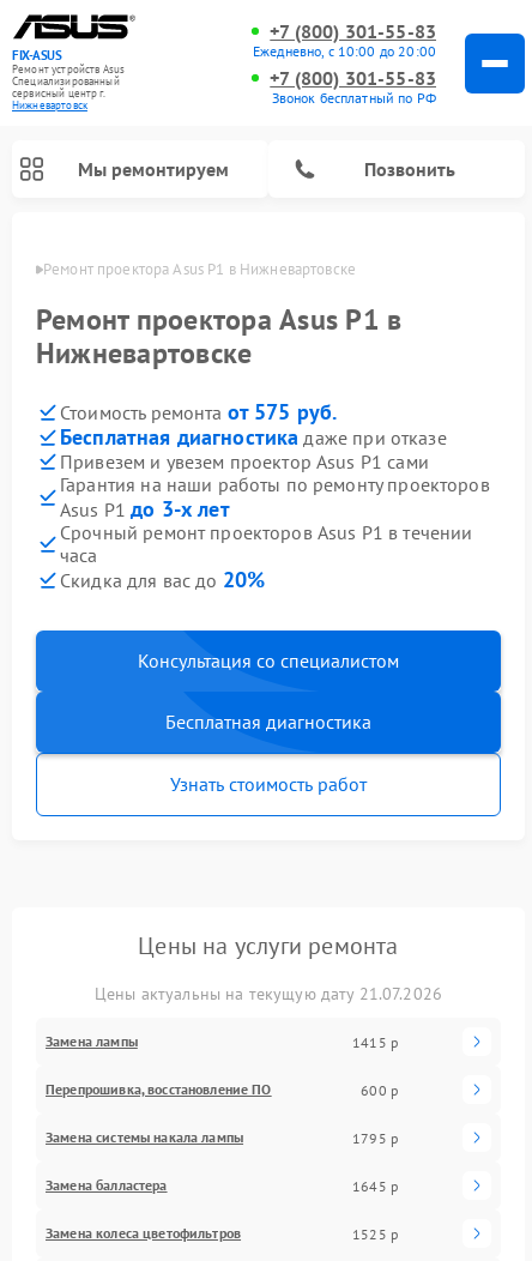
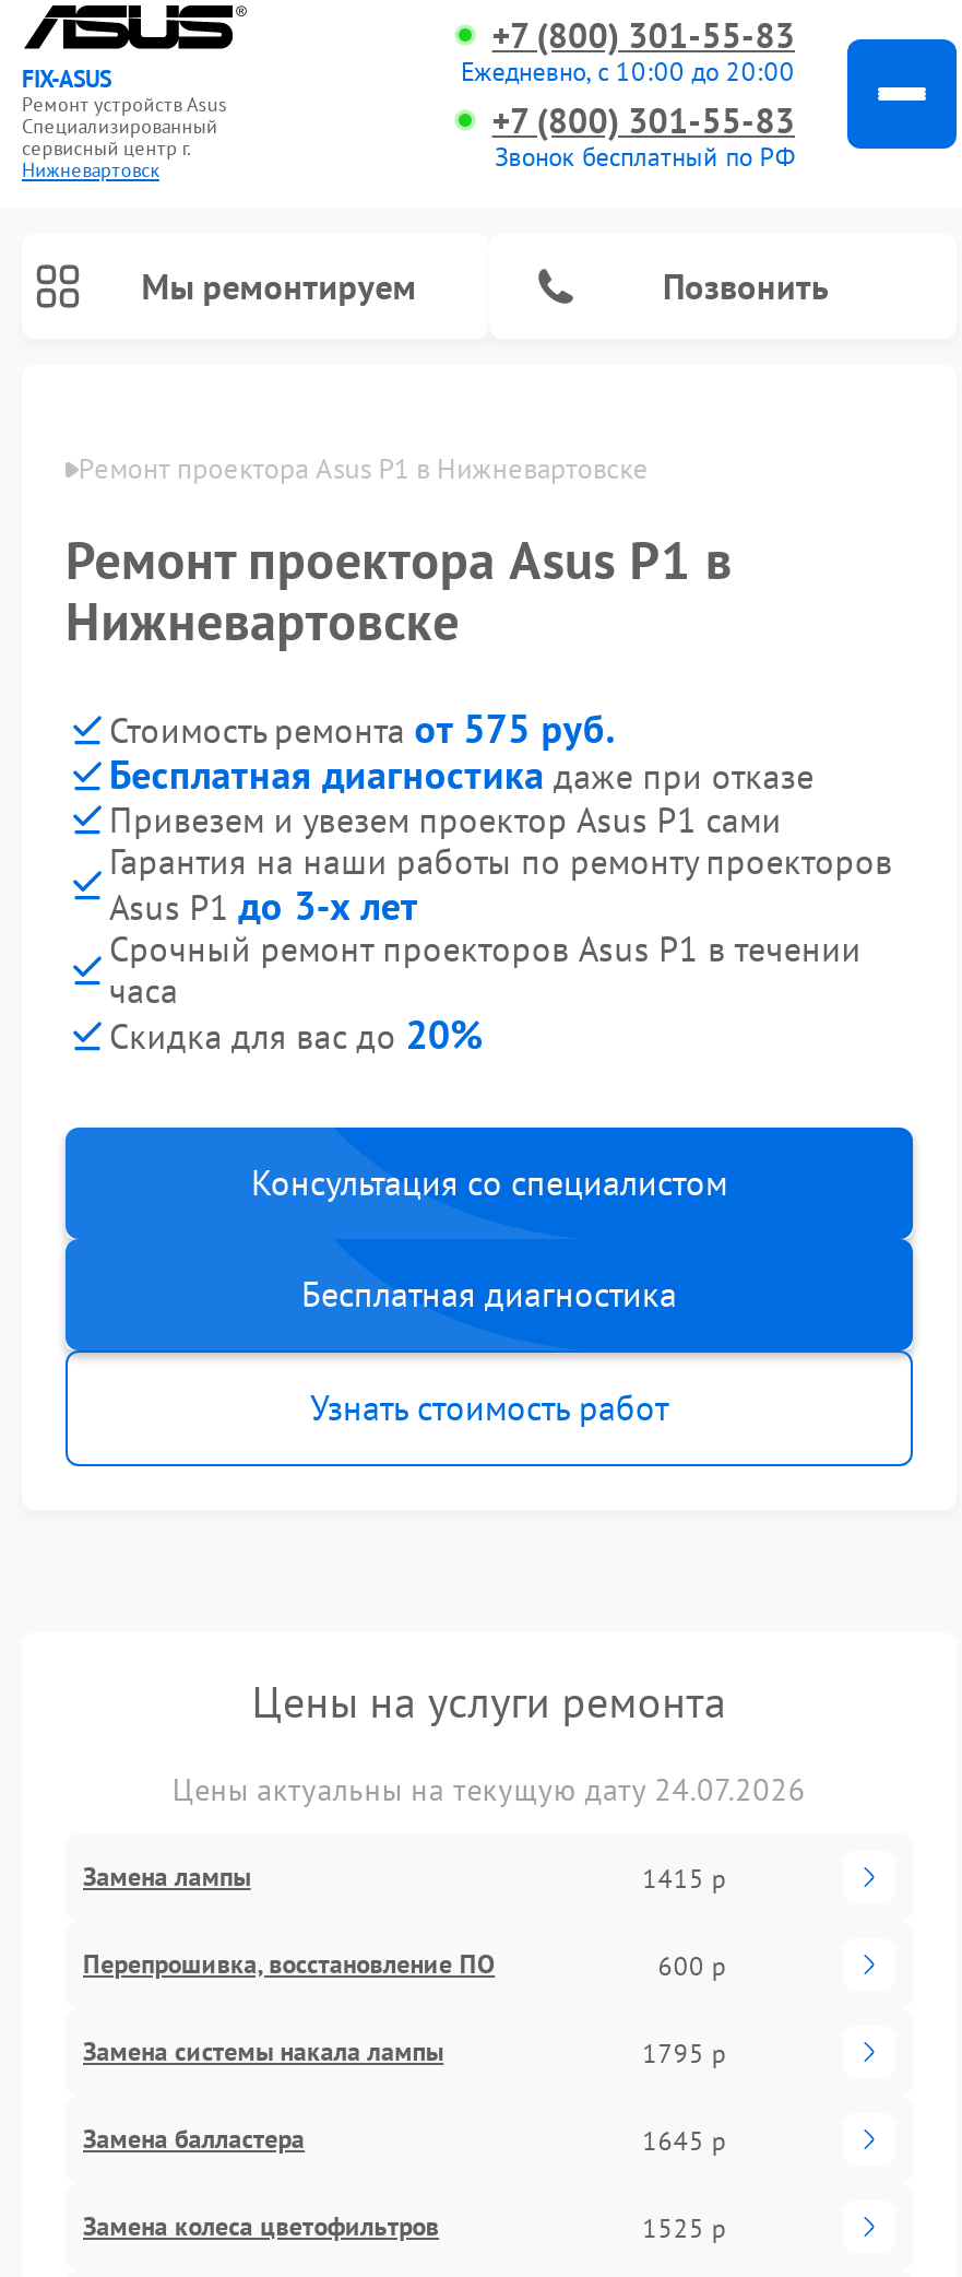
[95,983,442,1005] Цены актуальны на текущую дату 21.07.2026 -> [172,1770,806,1810] Цены актуальны на текущую дату 24.07.2026

